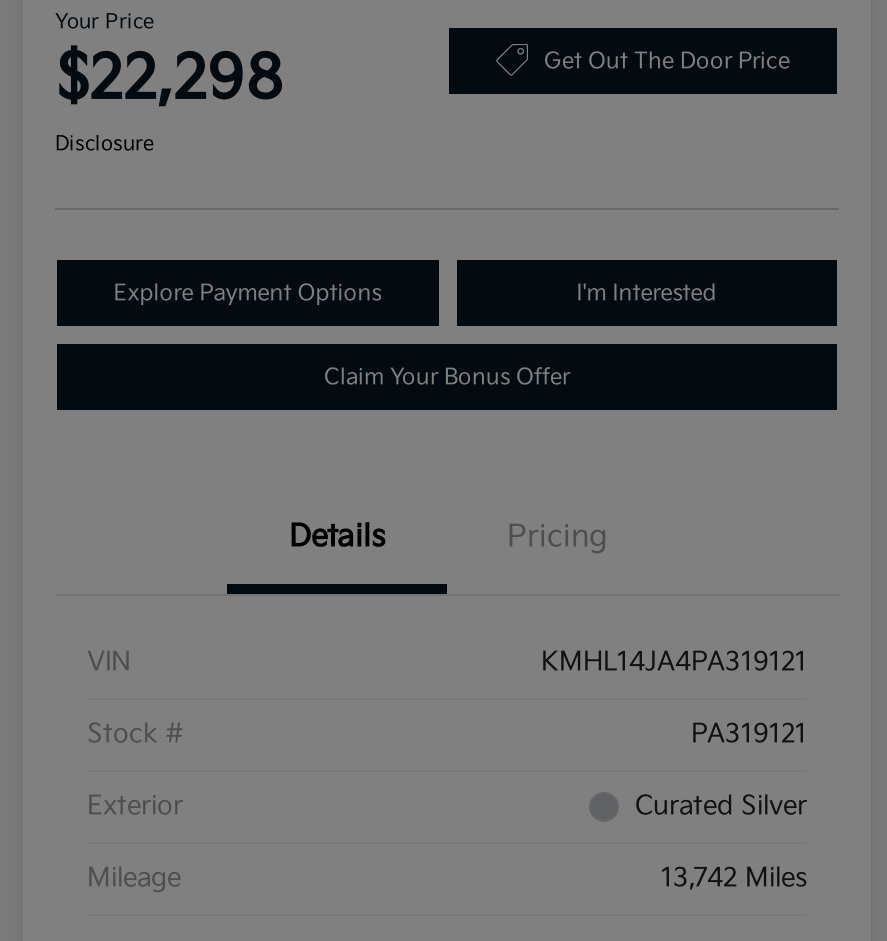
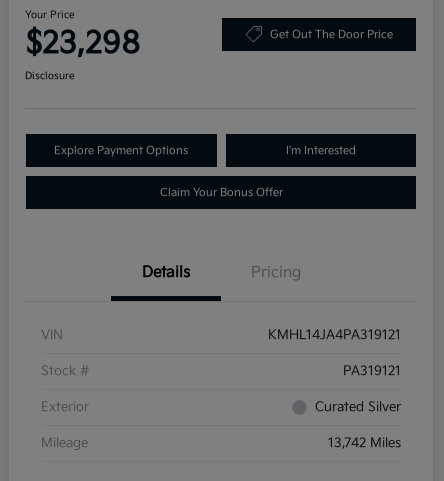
[55,44,283,116] $22,298 -> [25,26,140,62] $23,298

